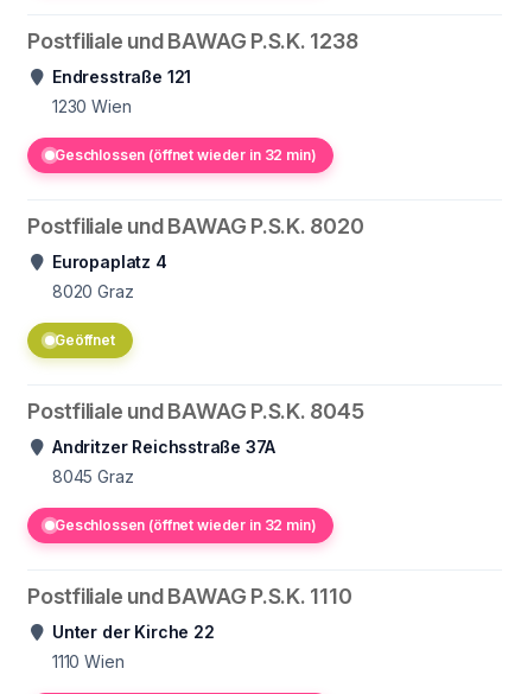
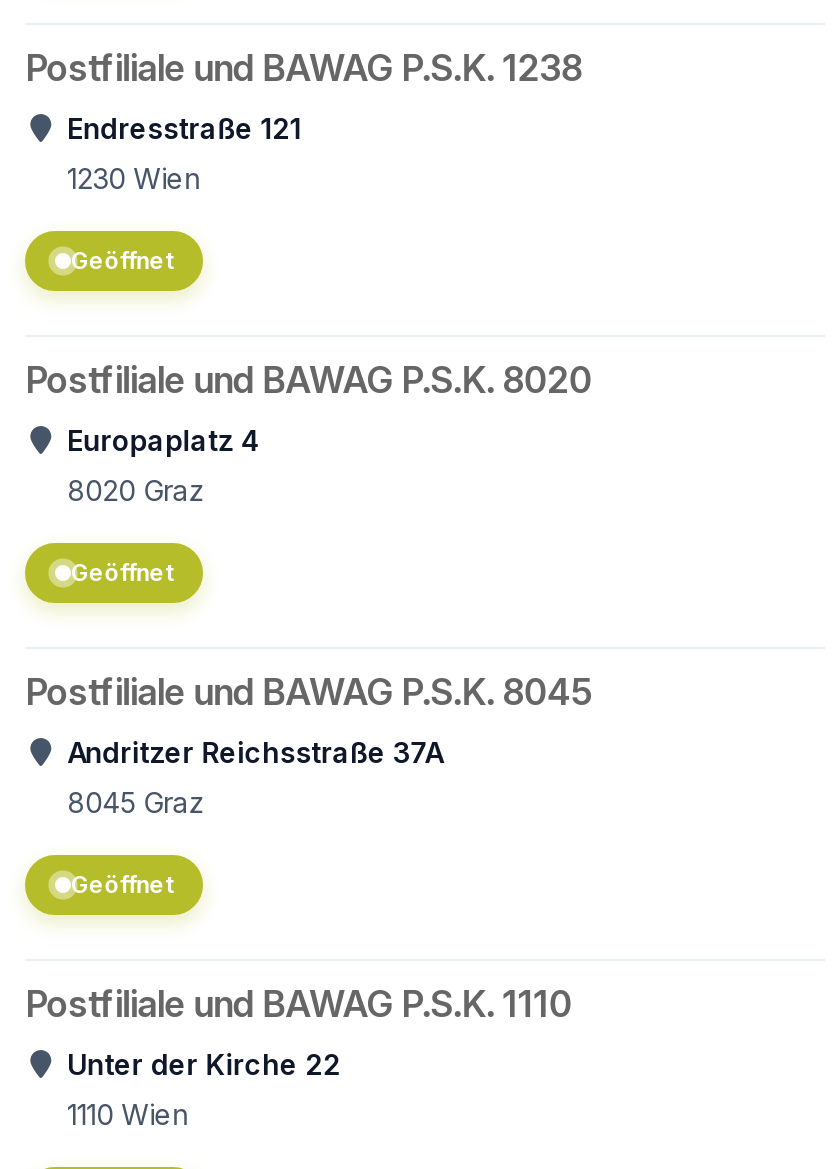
[55,146,316,164] Geschlossen (öffnet wieder in 32 min) -> [71,245,173,275] Geöffnet
[55,516,316,534] Geschlossen (öffnet wieder in 32 min) -> [71,869,173,899] Geöffnet

